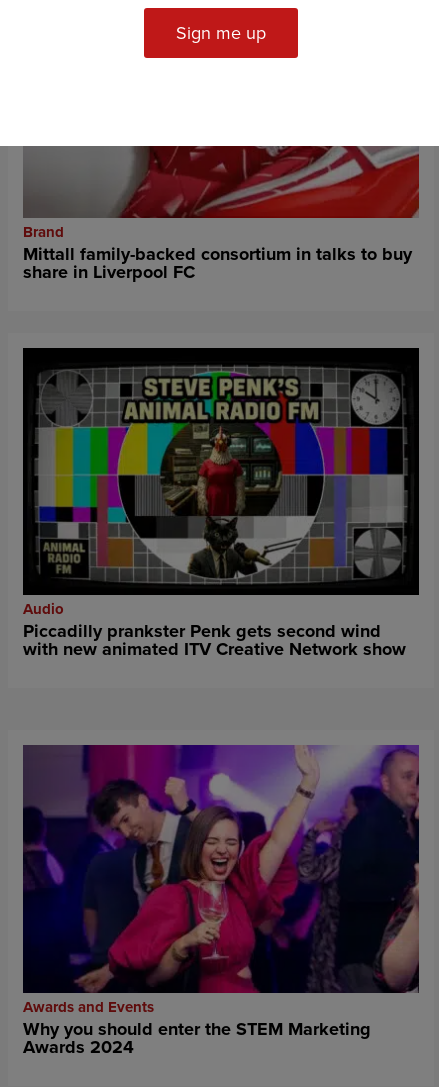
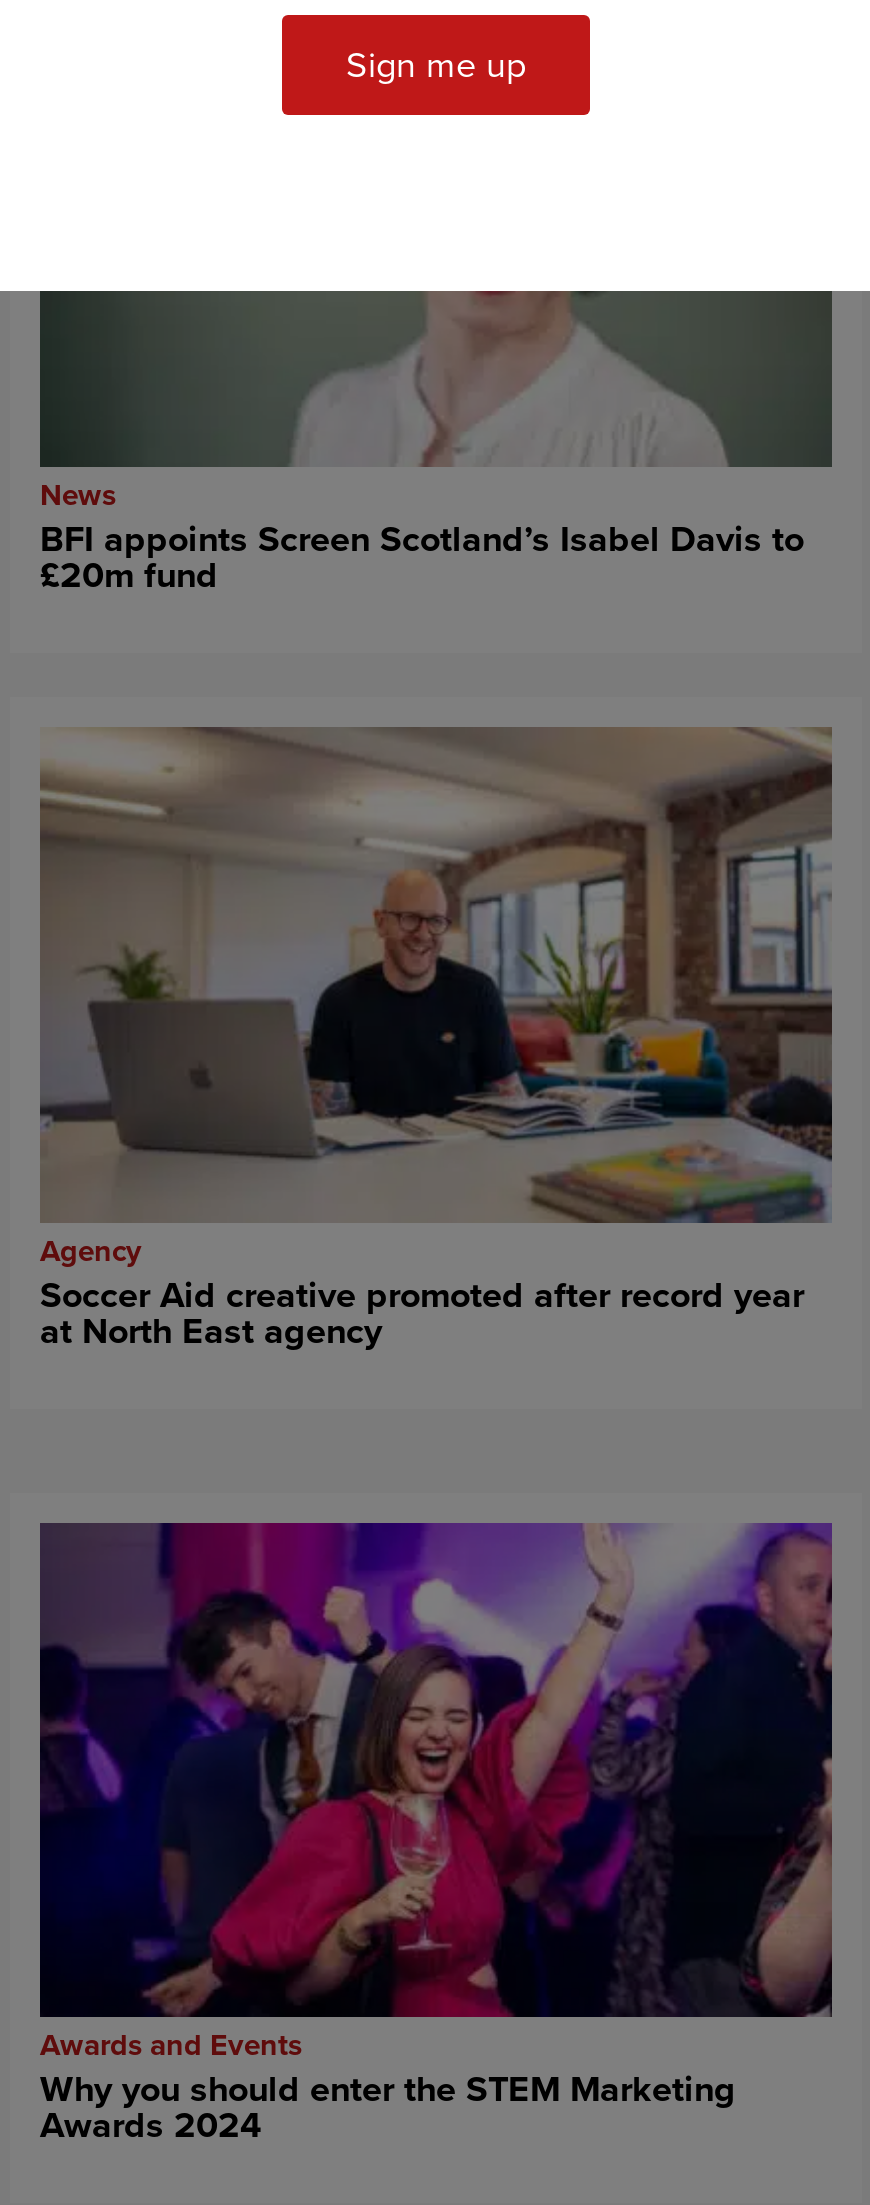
[23,145,419,282] [image] | Brand | Mittall family-backed consortium in talks to buy | share in Liverpool FC -> [40,288,832,598] [image] | News | BFI appoints Screen Scotland’s Isabel Davis to | £20m fund
[22,347,420,660] [image] | Audio | Piccadilly prankster Penk gets second wind | with new animated ITV Creative Network show -> [40,728,832,1353] [image] | Agency | Soccer Aid creative promoted after record year | at North East agency

